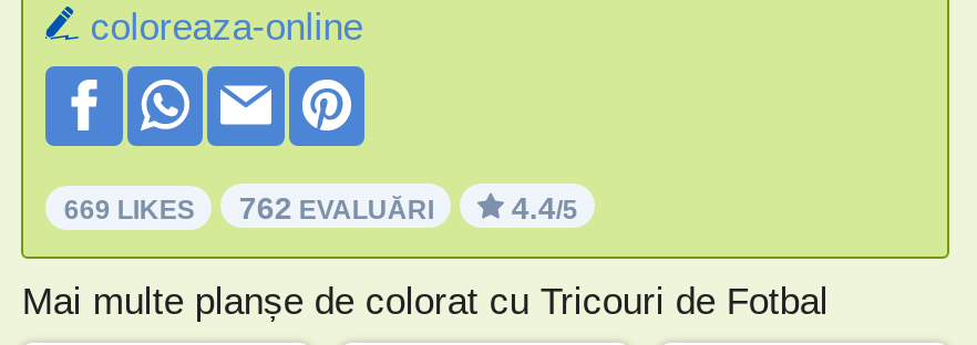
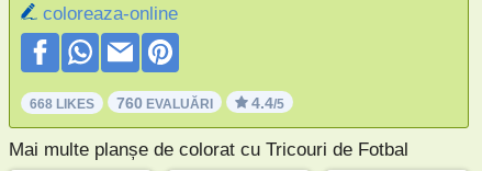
[64,194,195,225] 669 LIKES -> [30,96,95,111] 668 LIKES
[239,190,434,225] 762 EVALUĂRI -> [117,94,213,111] 760 EVALUĂRI

